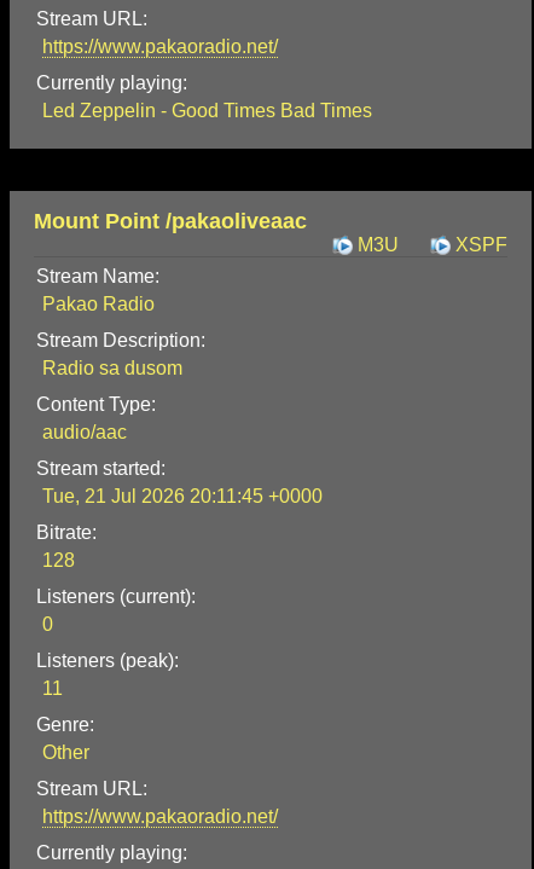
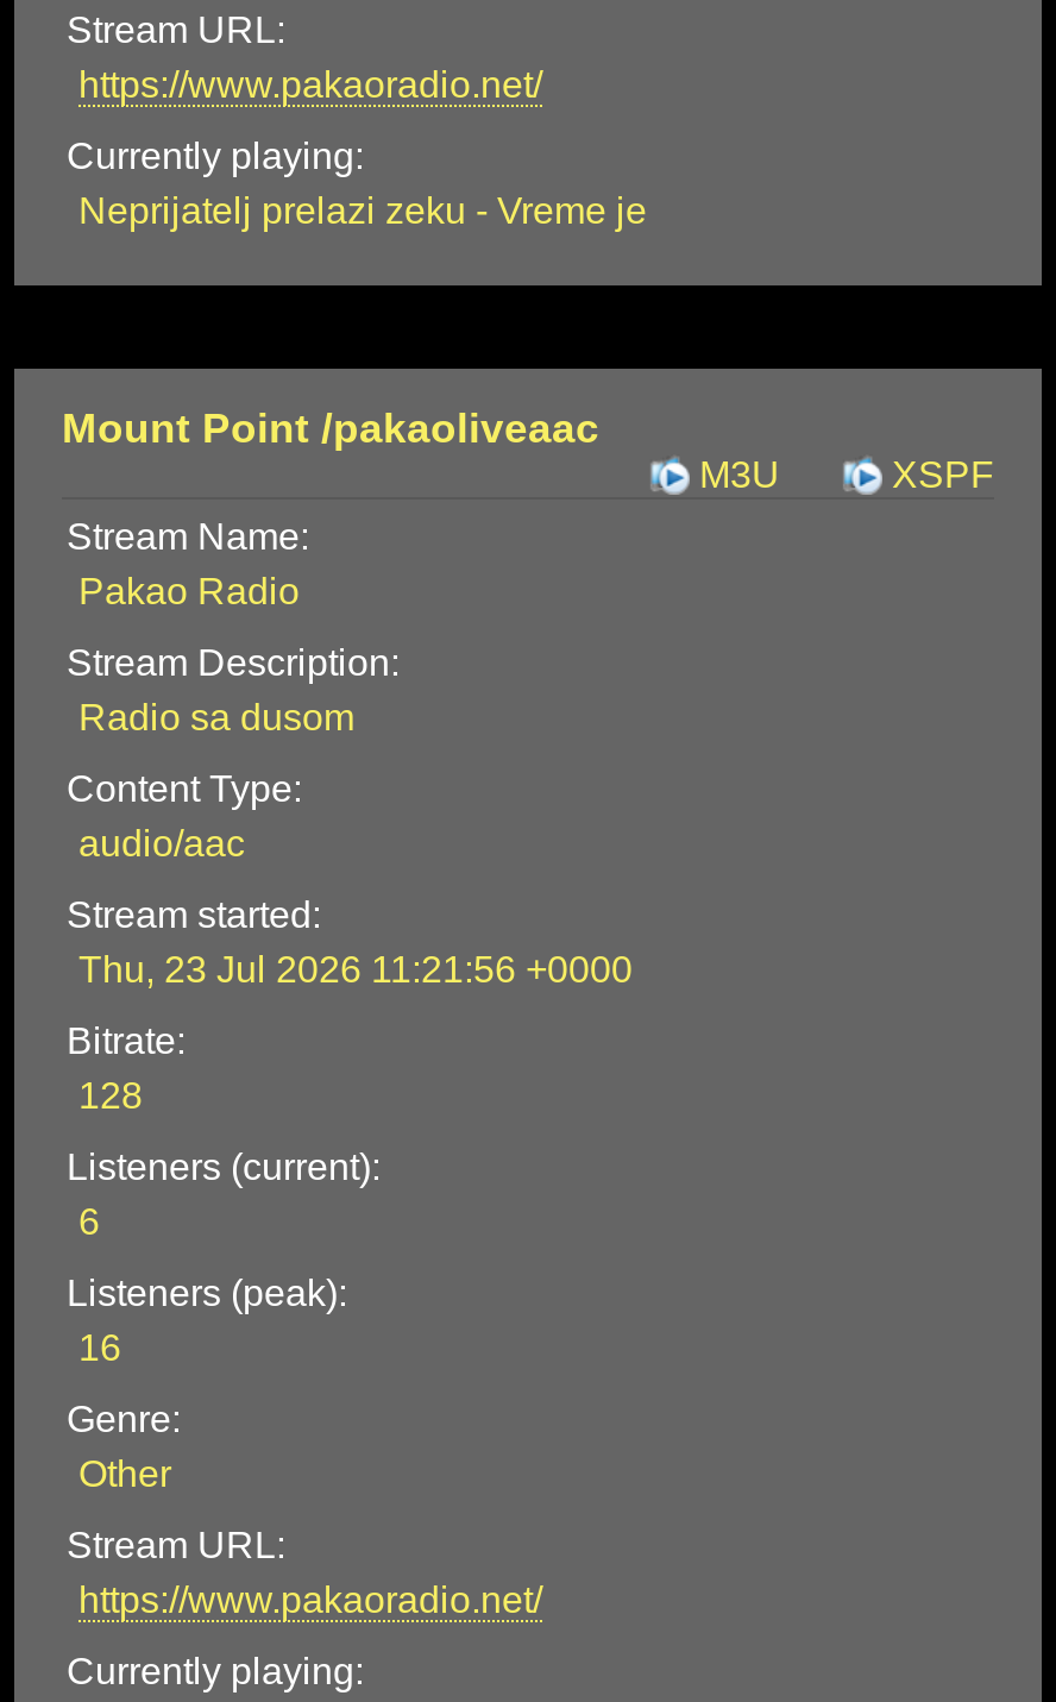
[42,101,372,121] Led Zeppelin - Good Times Bad Times -> [78,191,647,231] Neprijatelj prelazi zeku - Vreme je
[42,486,323,507] Tue, 21 Jul 2026 20:11:45 +0000 -> [78,950,633,990] Thu, 23 Jul 2026 11:21:56 +0000
[42,614,53,635] 0 -> [78,1202,100,1242] 6
[42,678,63,699] 11 -> [78,1328,121,1368] 16

